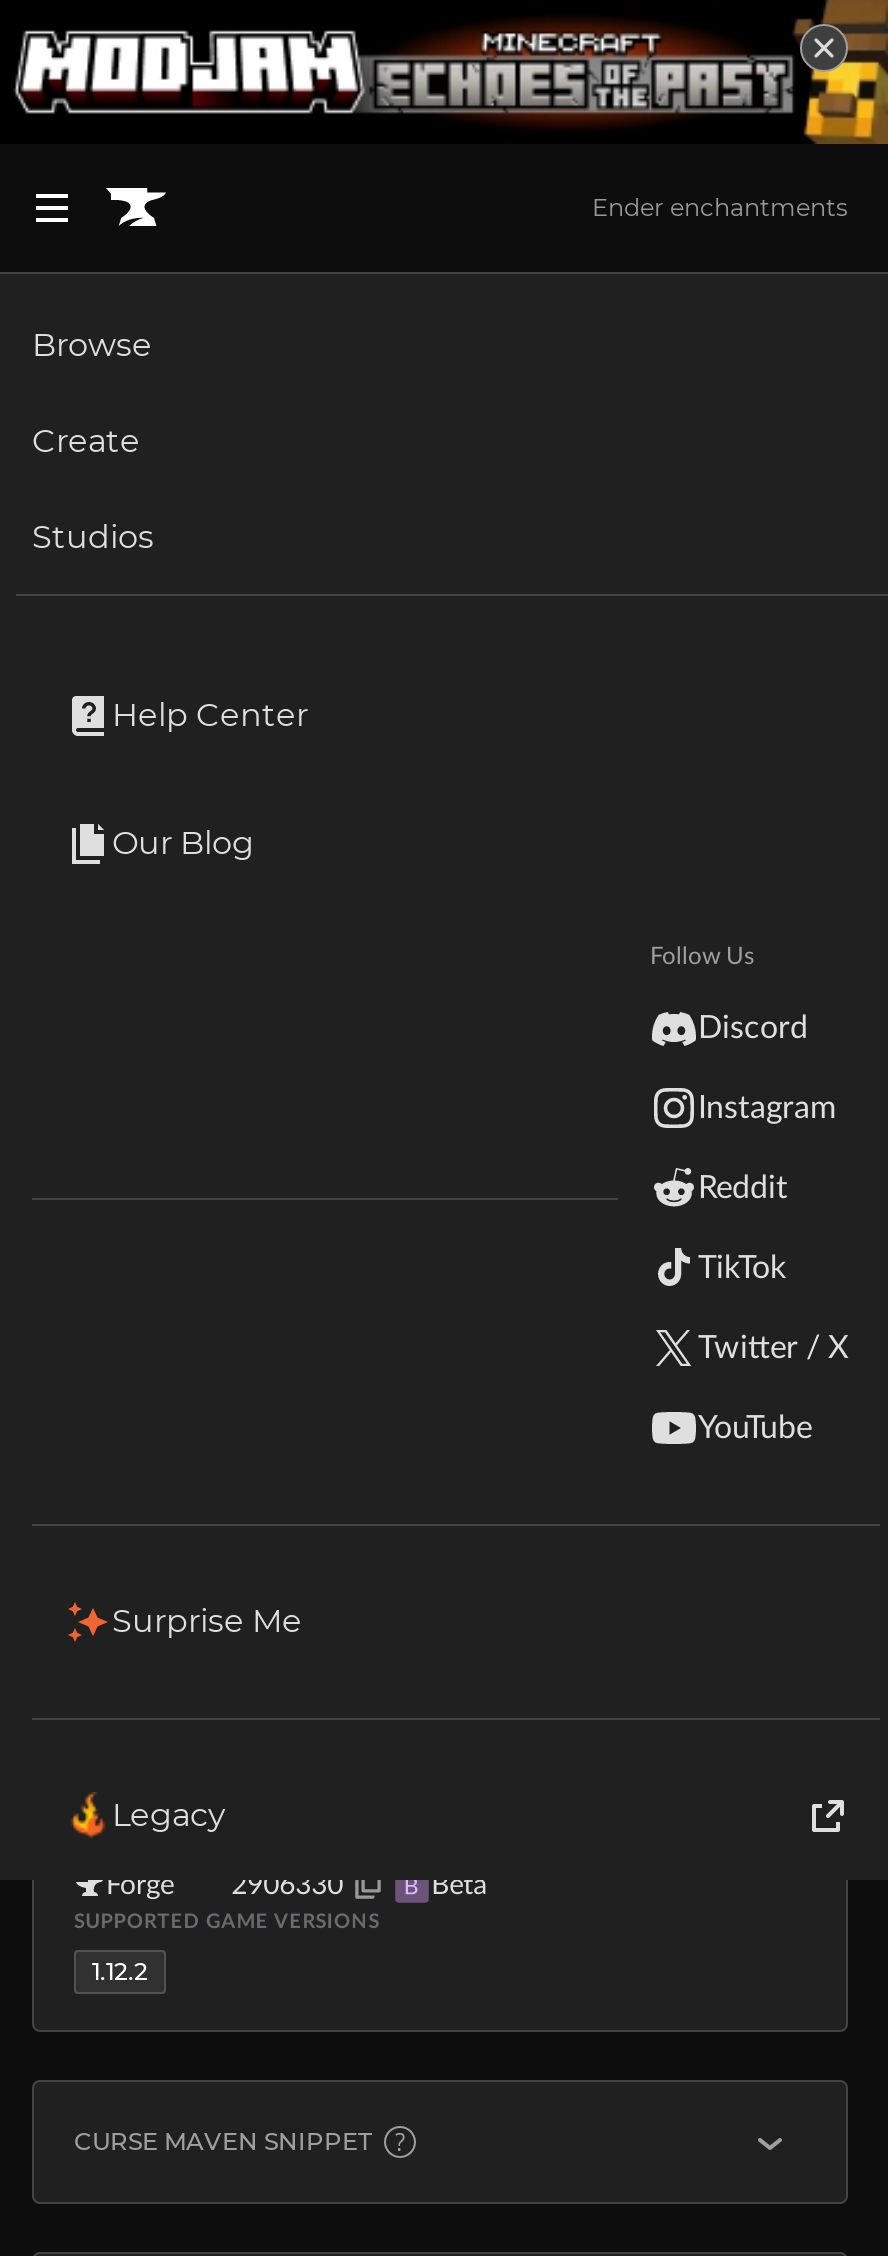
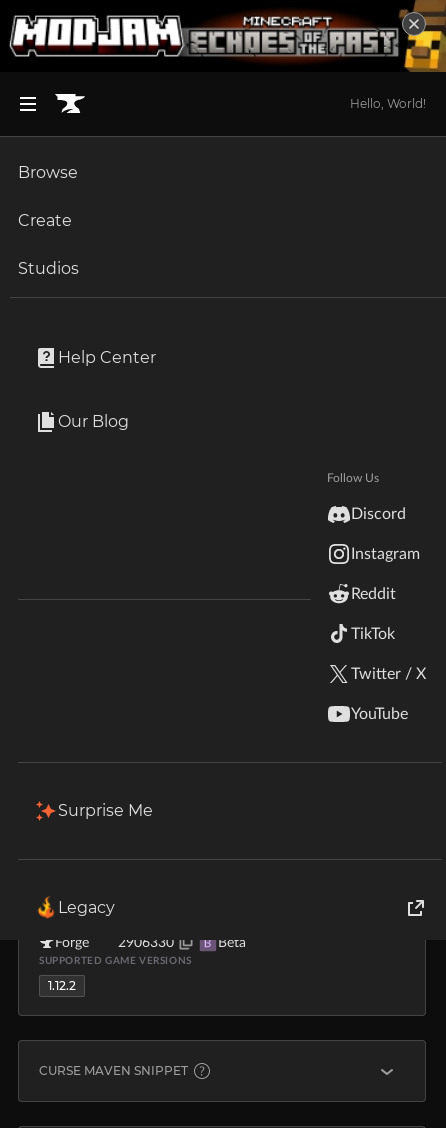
[592,191,848,221] Ender enchantments -> [350,96,426,111] Hello, World!

